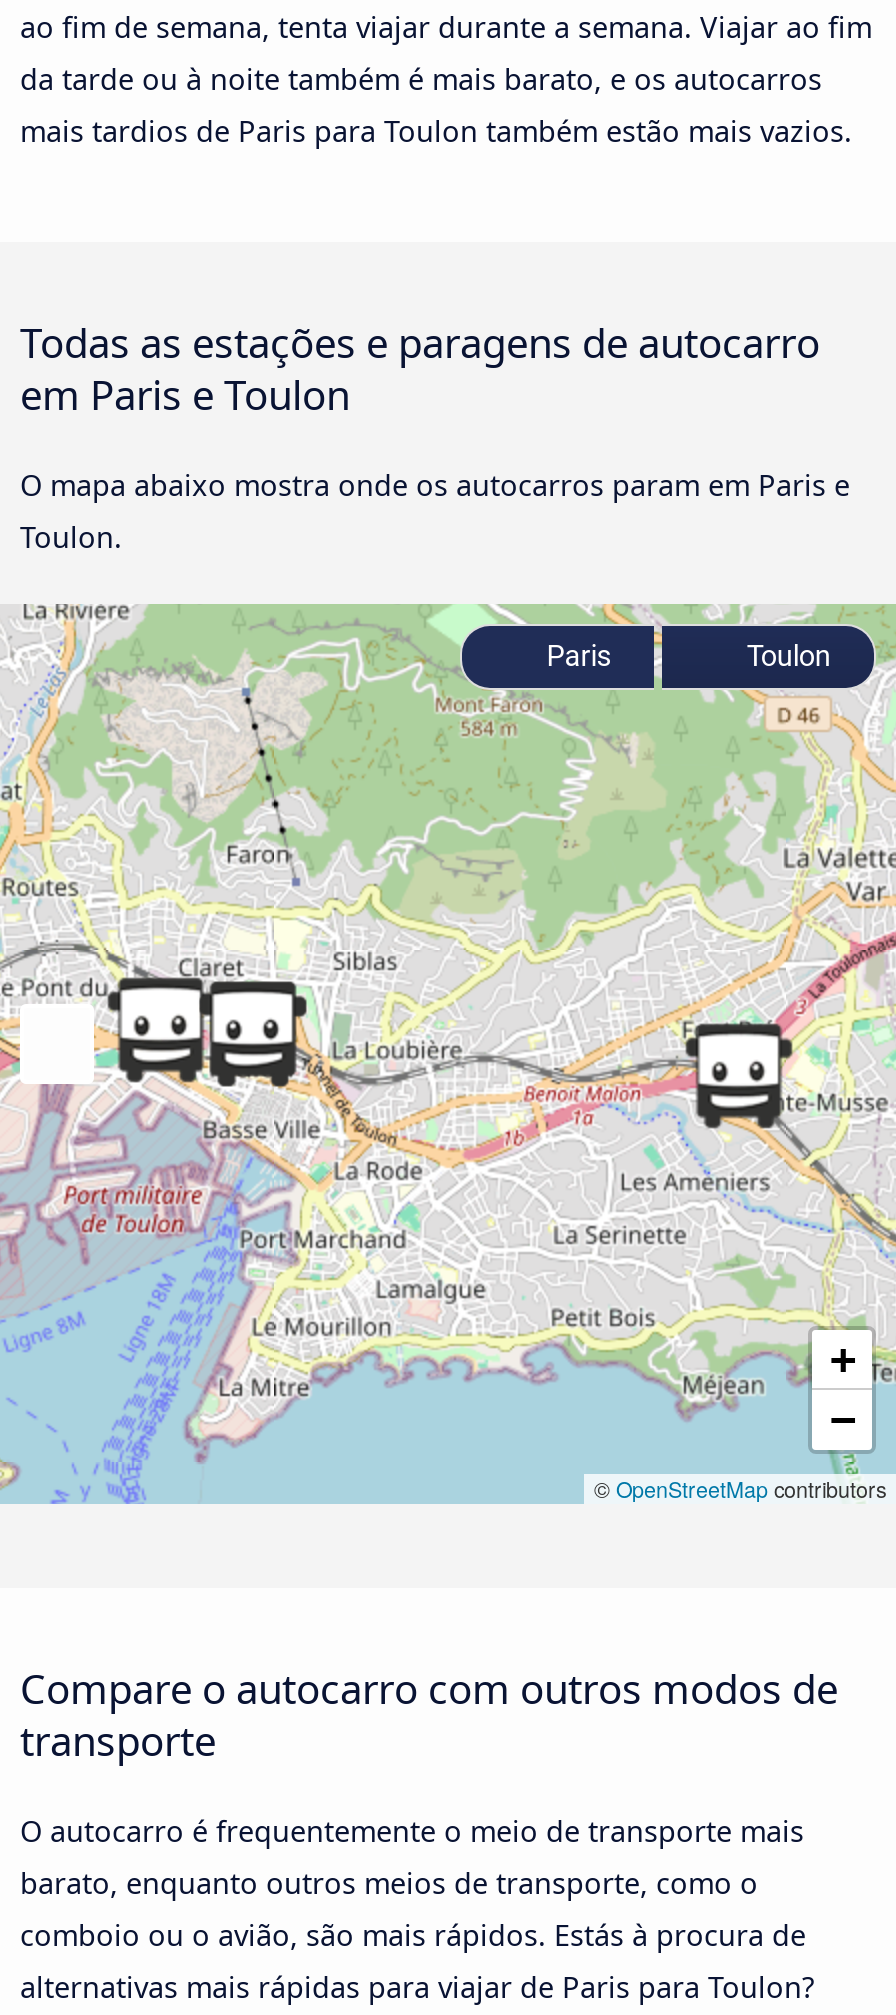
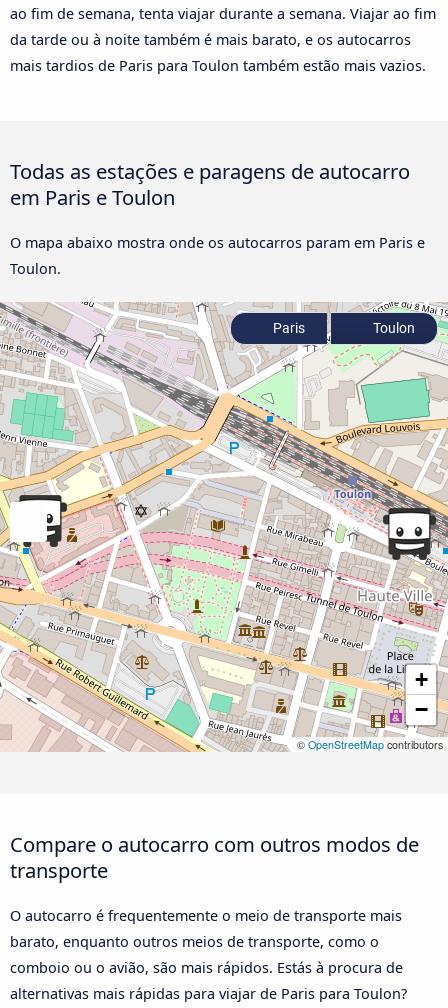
[6,602,890,1506] [image] -> [3,302,445,753] [image]

